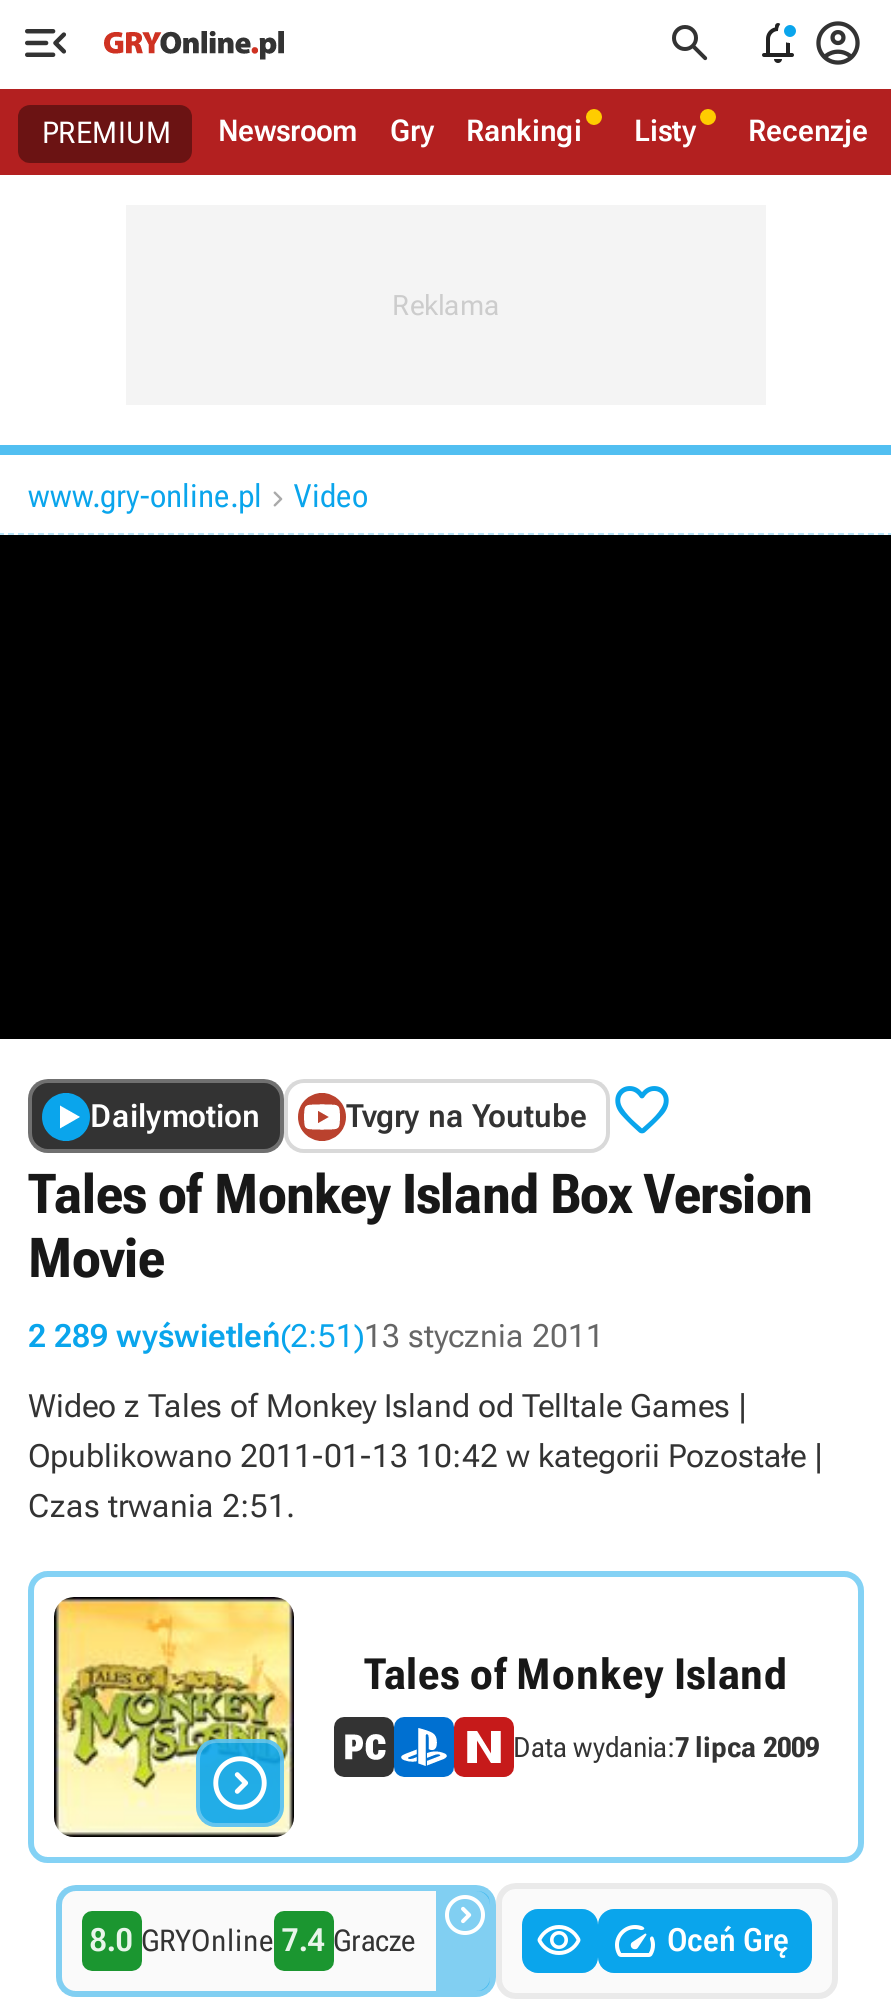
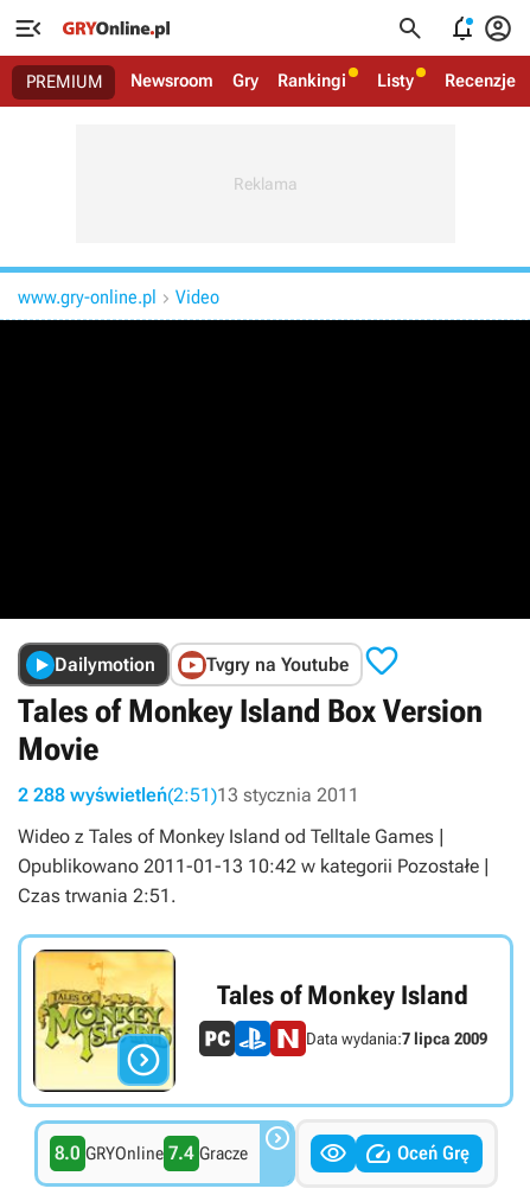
[28,1317,604,1355] 2 289 wyświetleń(2:51)13 stycznia 2011 -> [18,784,359,806] 2 288 wyświetleń(2:51)13 stycznia 2011

